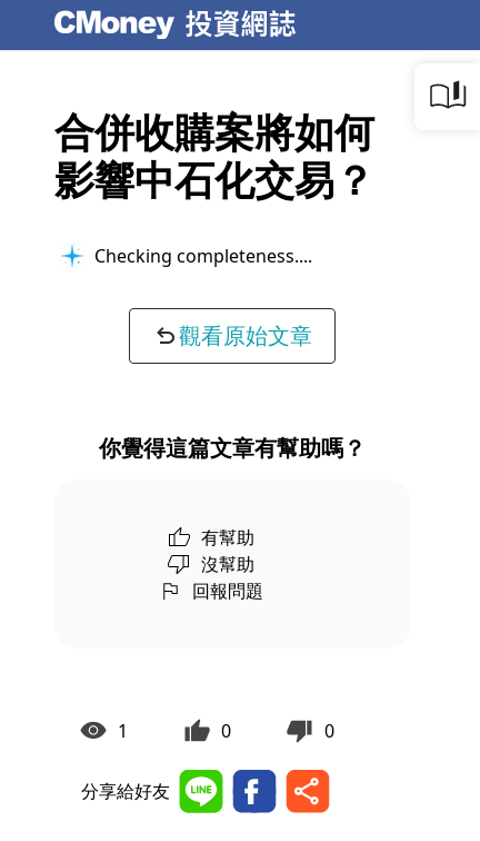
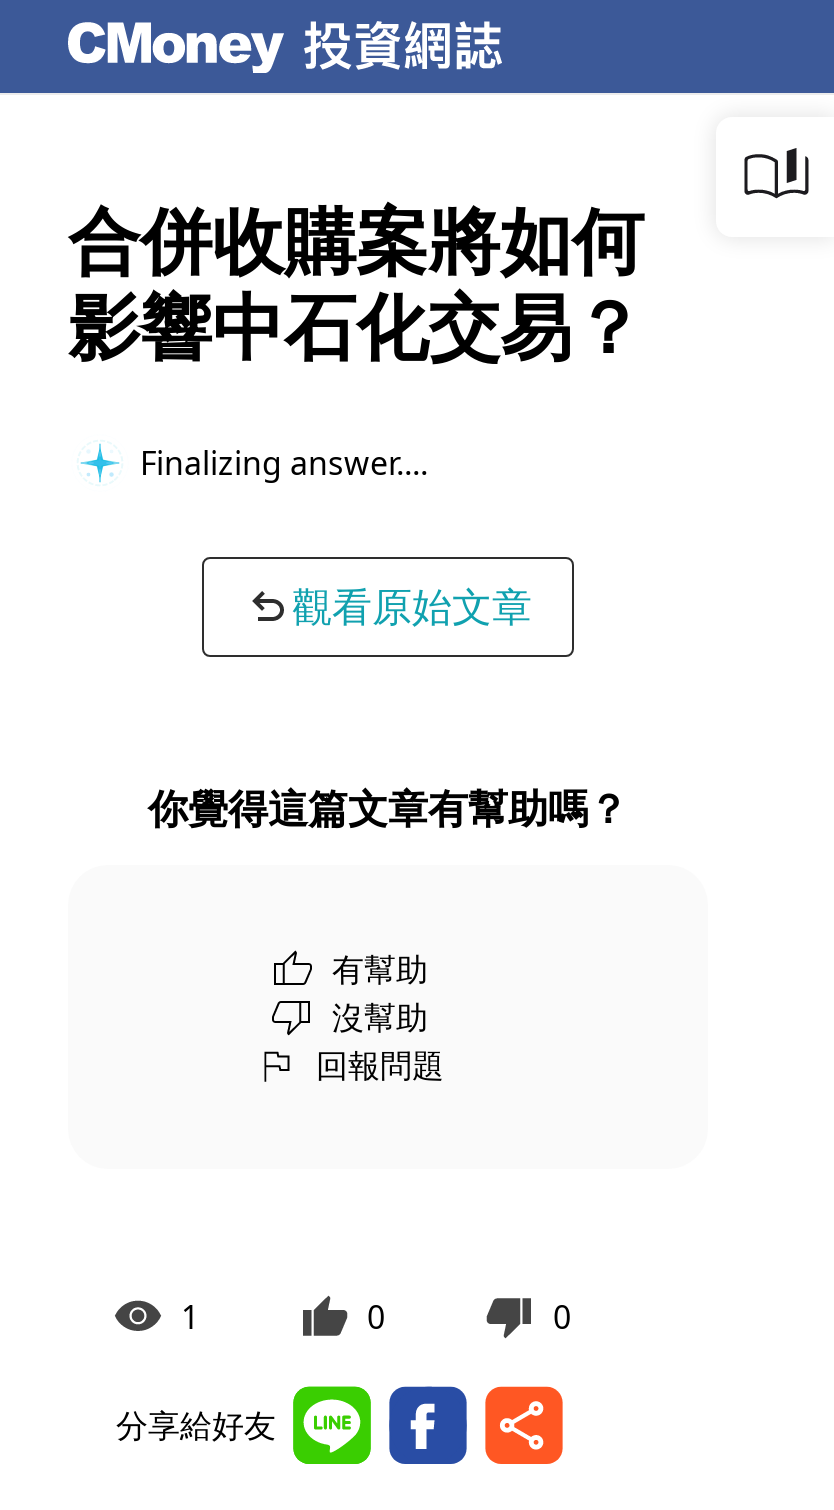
[94,243,308,268] Checking completeness... -> [140,440,420,484] Finalizing answer...

